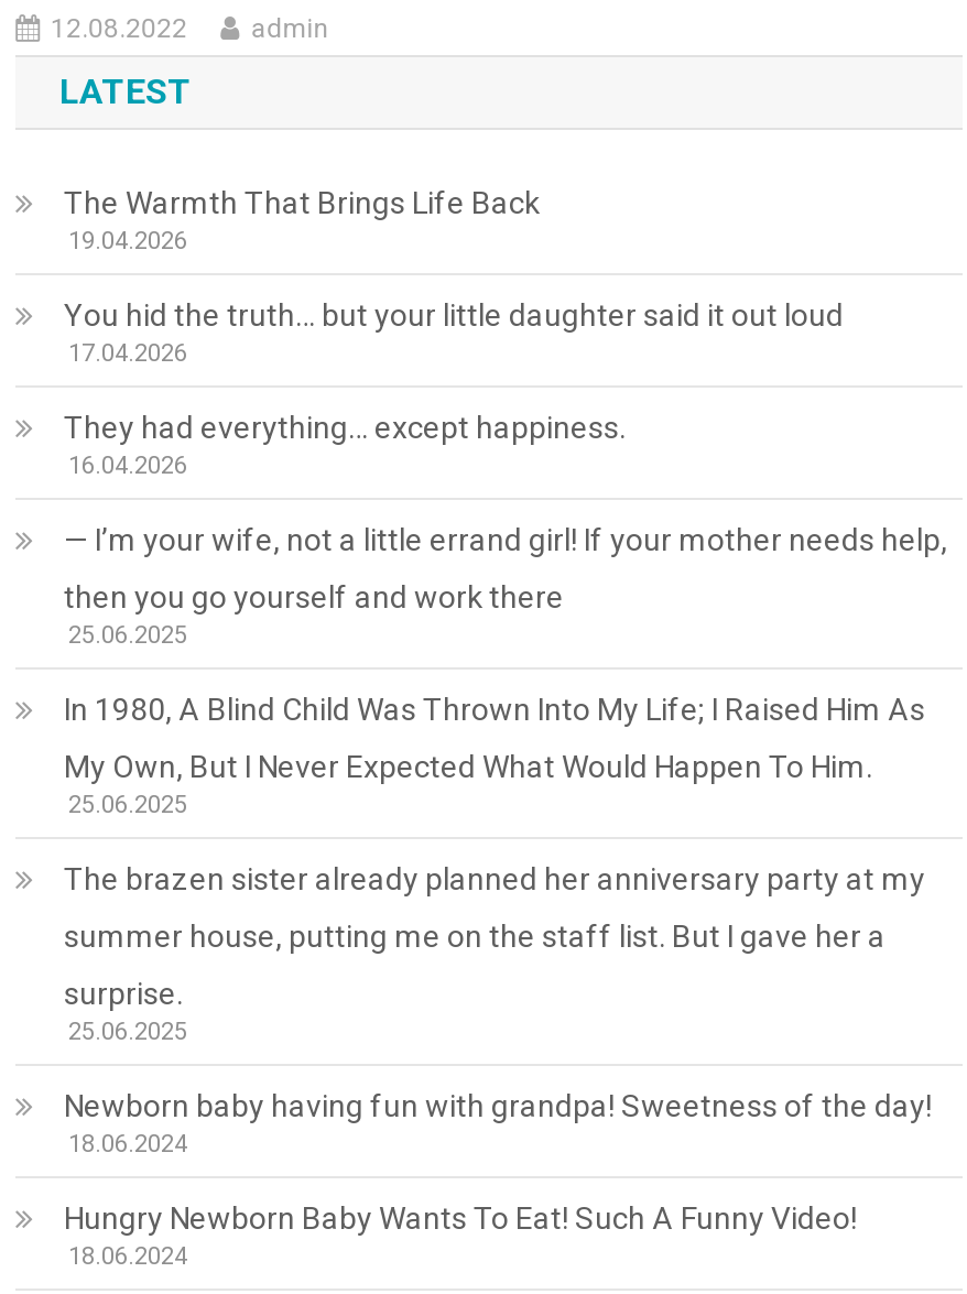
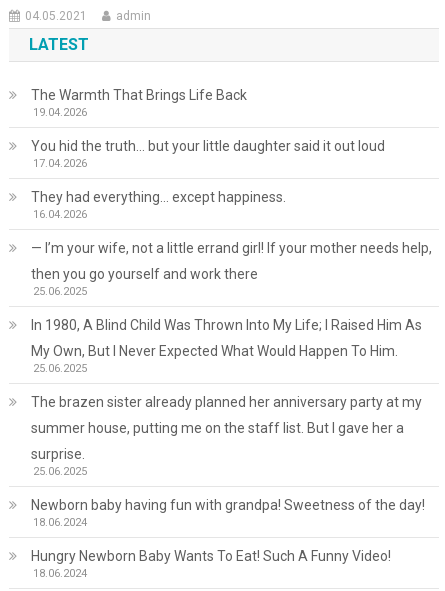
[51,13,187,44] 12.08.2022 -> [25,9,87,23] 04.05.2021

